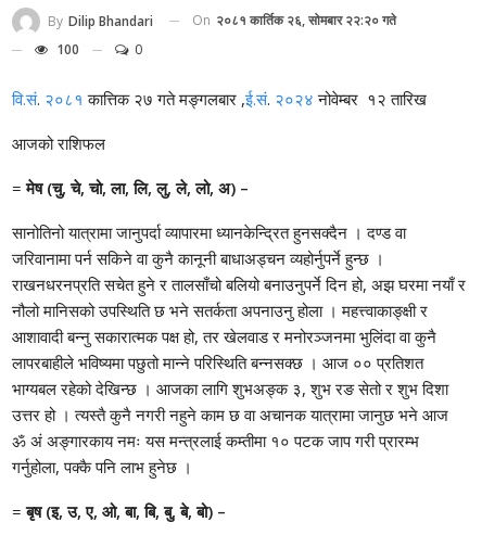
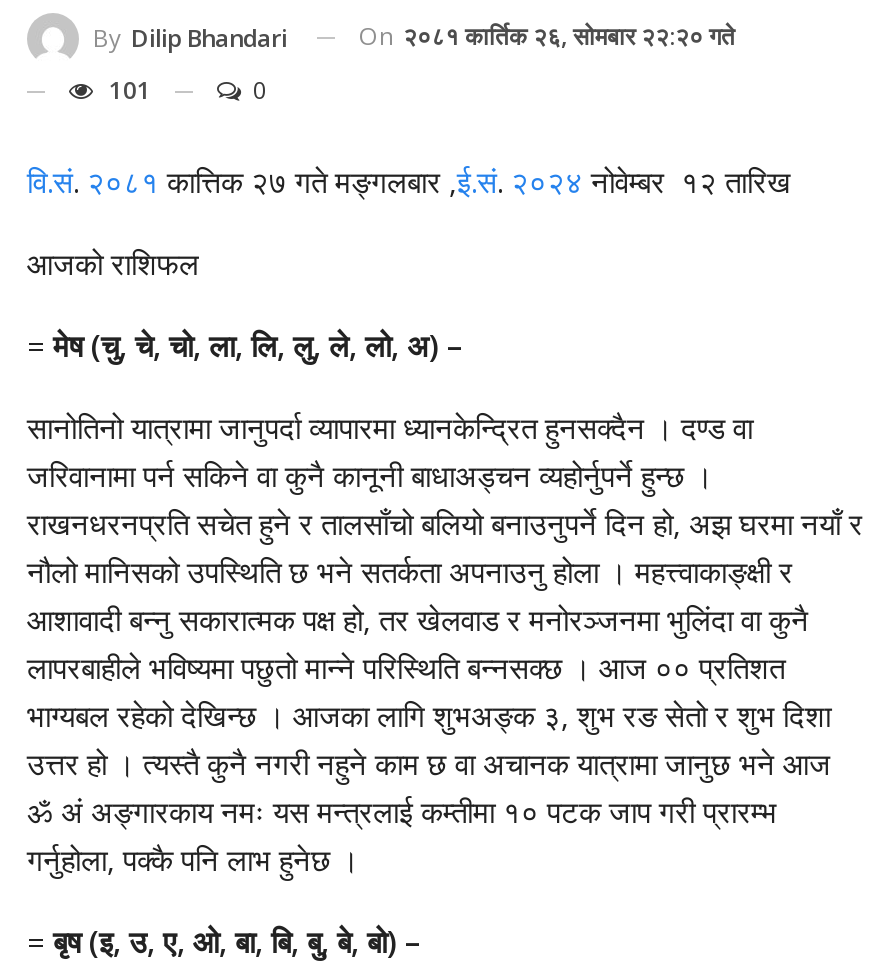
[56,40,79,58] 100 -> [109,73,151,107] 101

